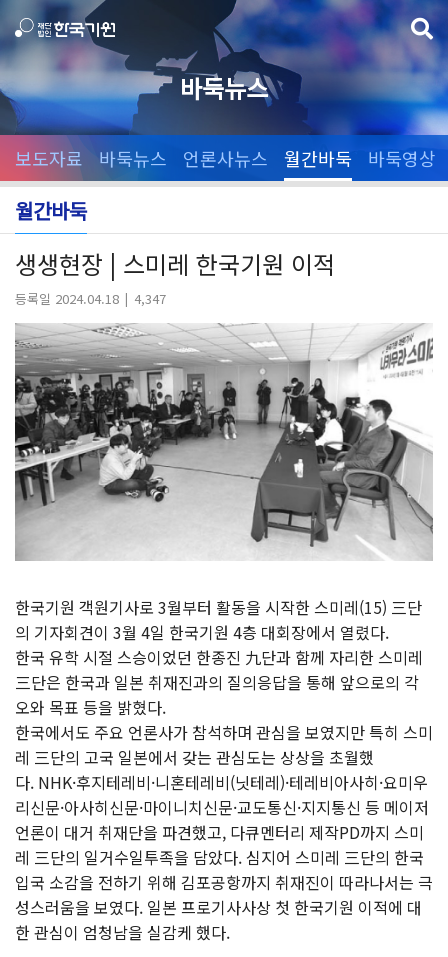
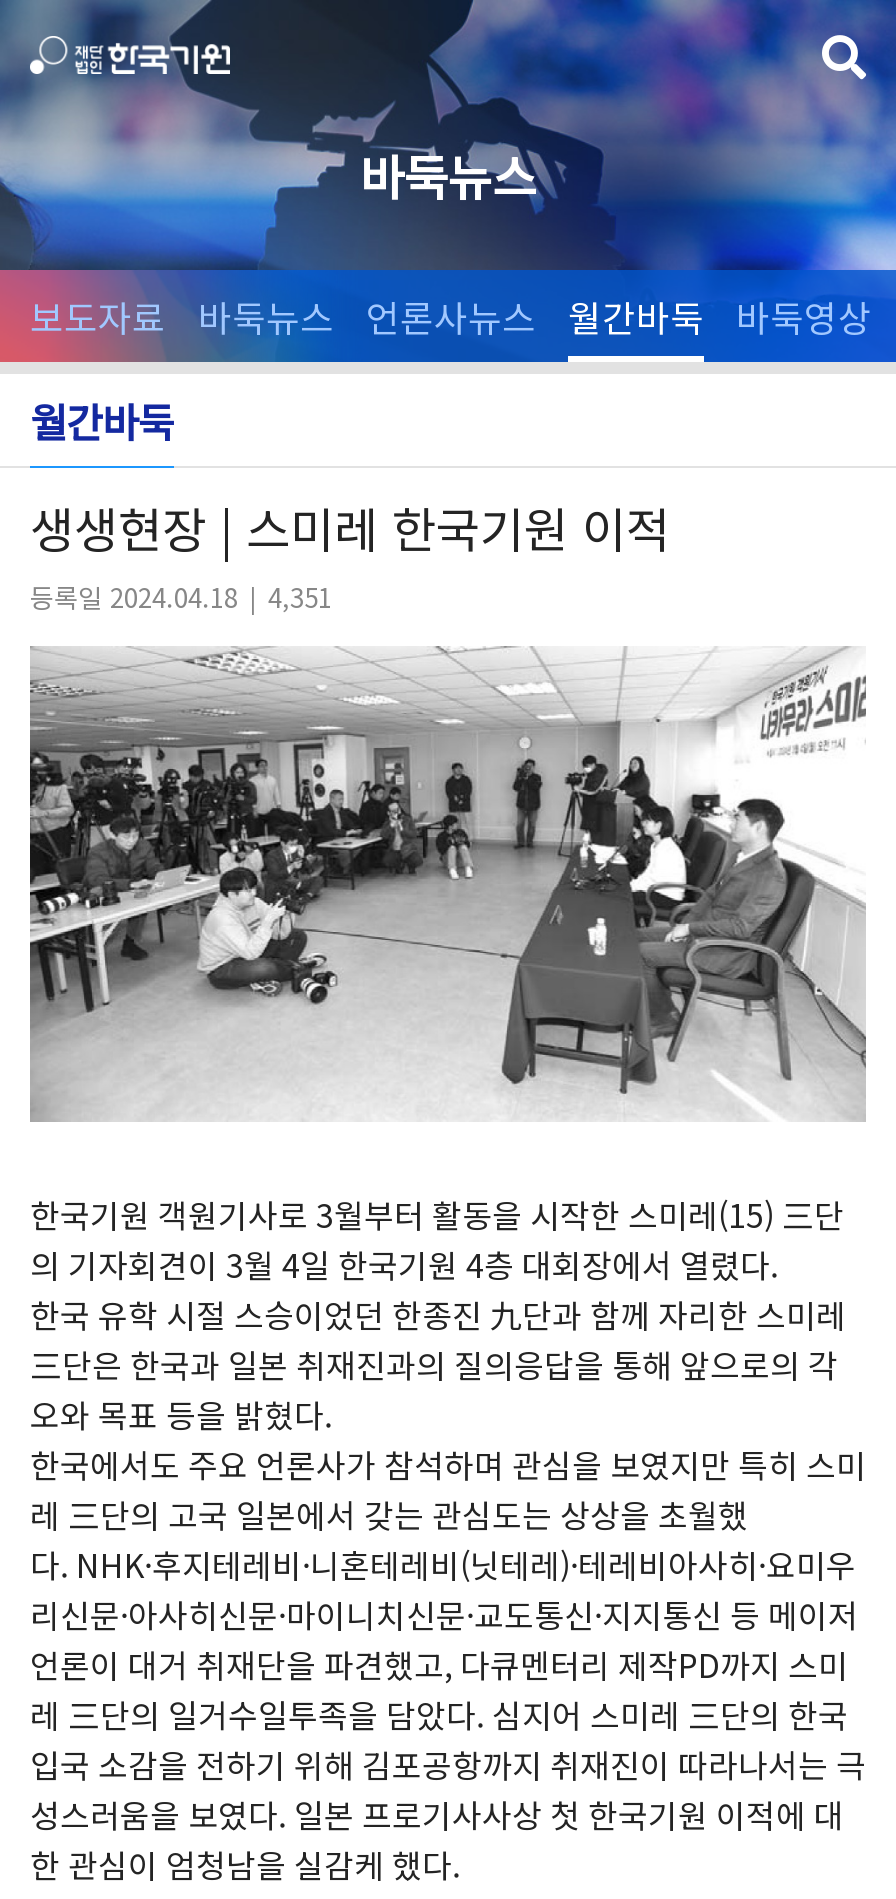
[15,289,166,308] 등록일 2024.04.18 4,347 -> [30,578,332,616] 등록일 2024.04.18 4,351

